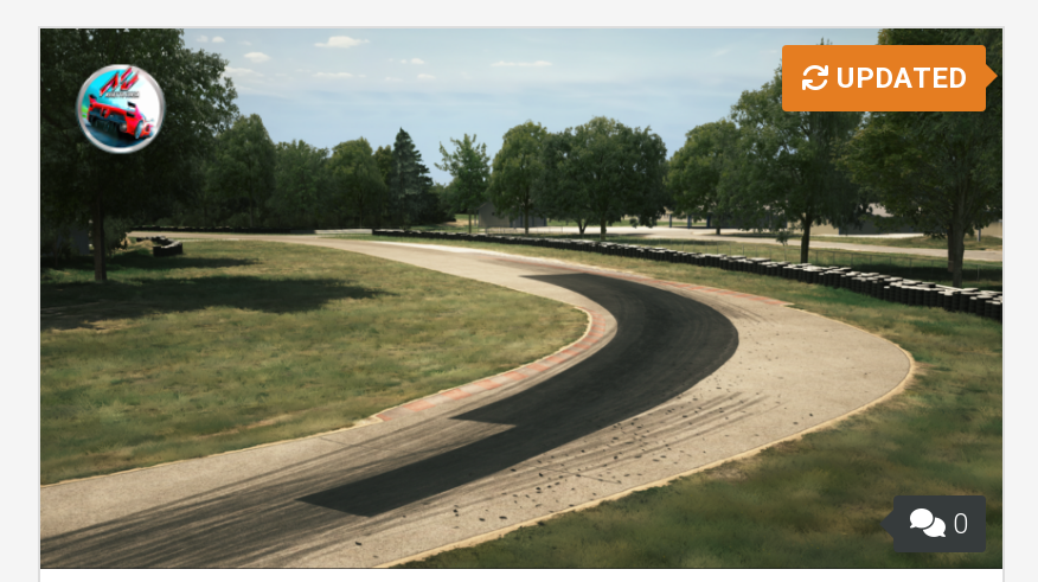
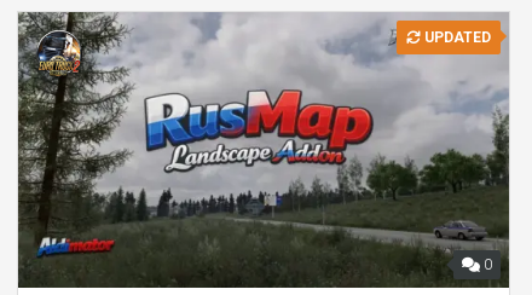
[38,27,1005,570] [image] -> [17,12,509,289] [image]

